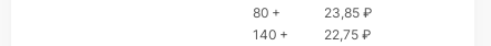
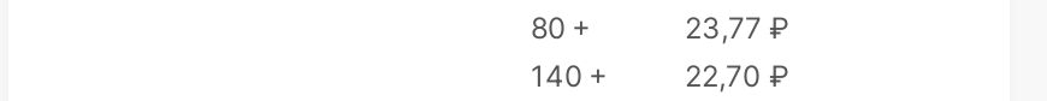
[324,4,372,21] 23,85 ₽ -> [685,10,788,46] 23,77 ₽
[324,26,371,43] 22,75 ₽ -> [685,58,788,94] 22,70 ₽

